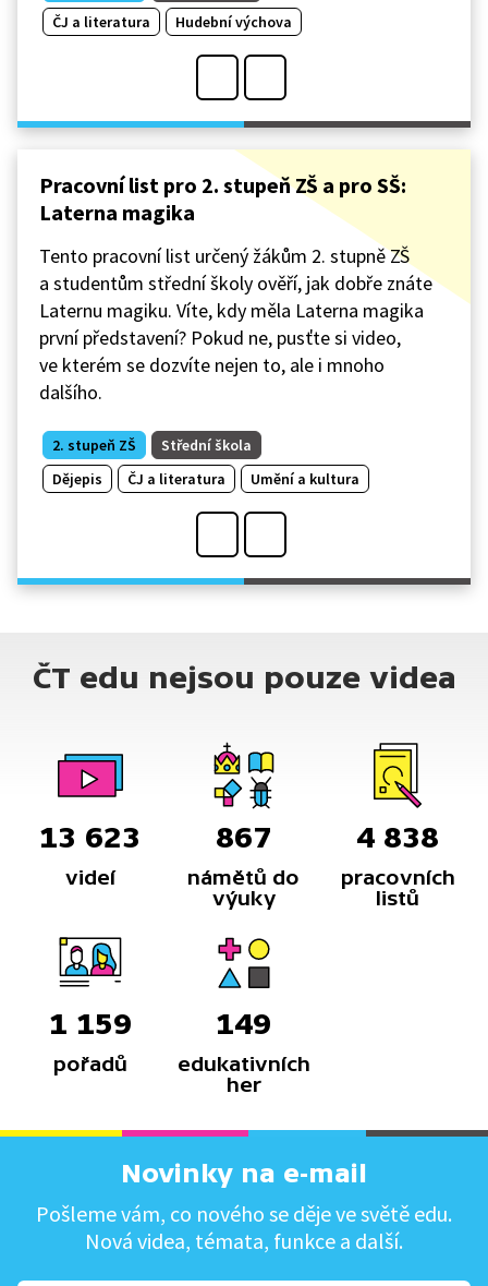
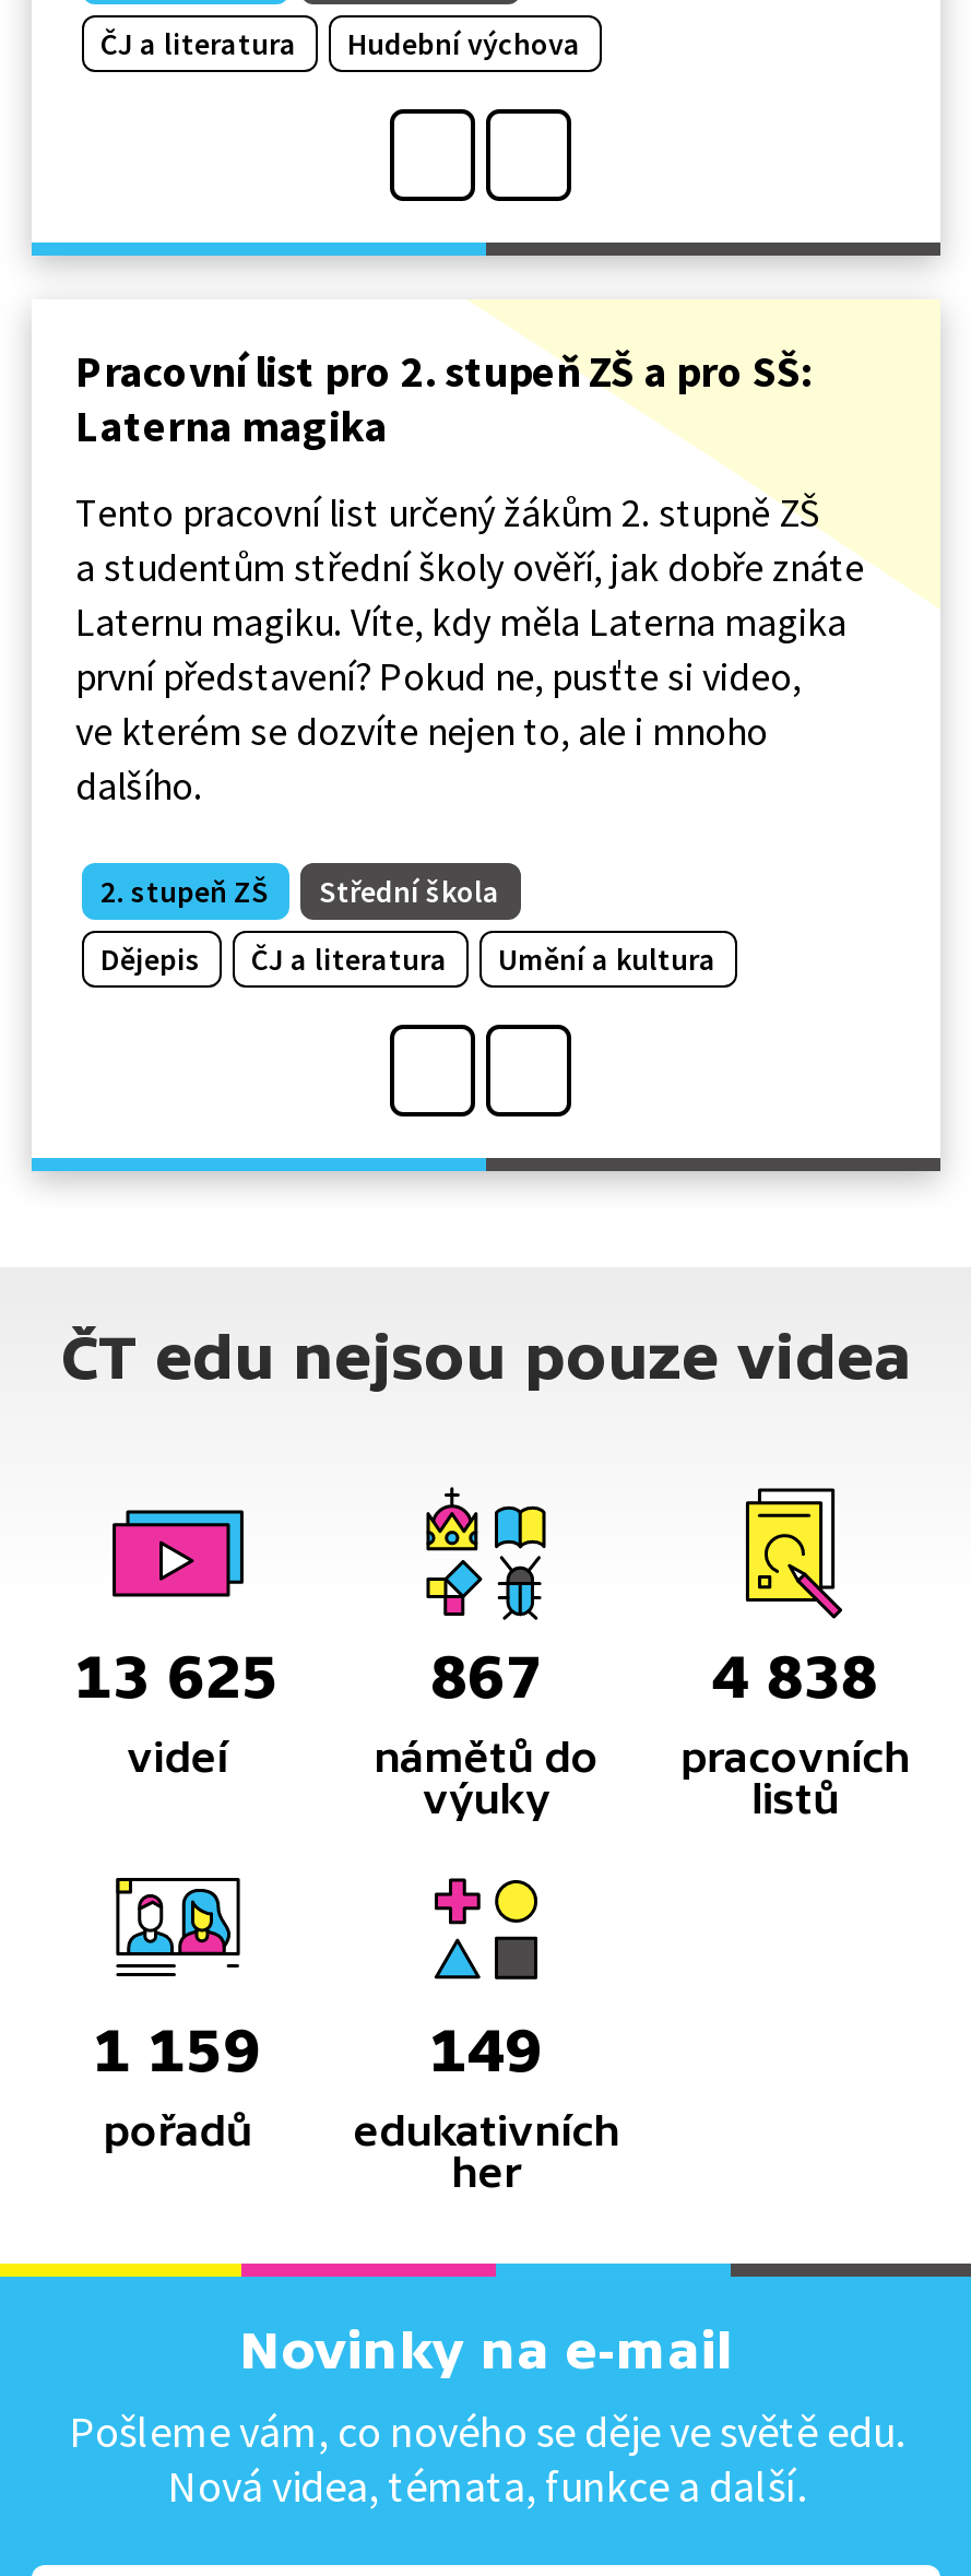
[39,819,141,854] 13 623 -> [76,1641,279,1711] 13 625

